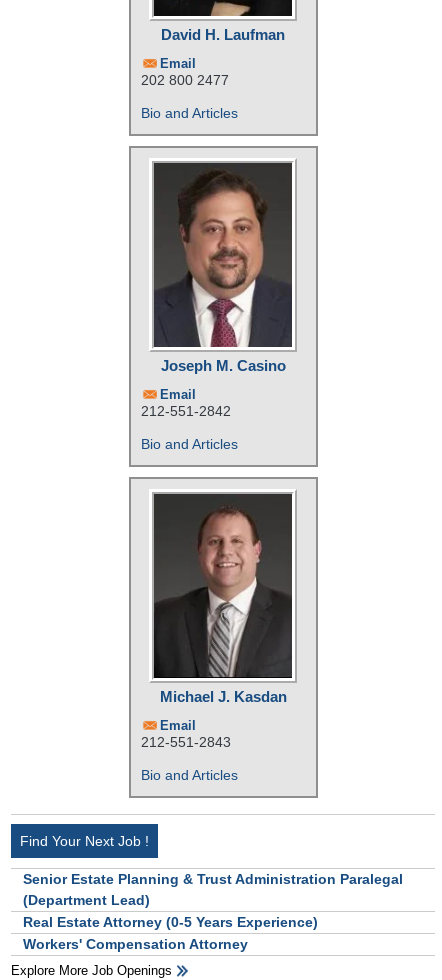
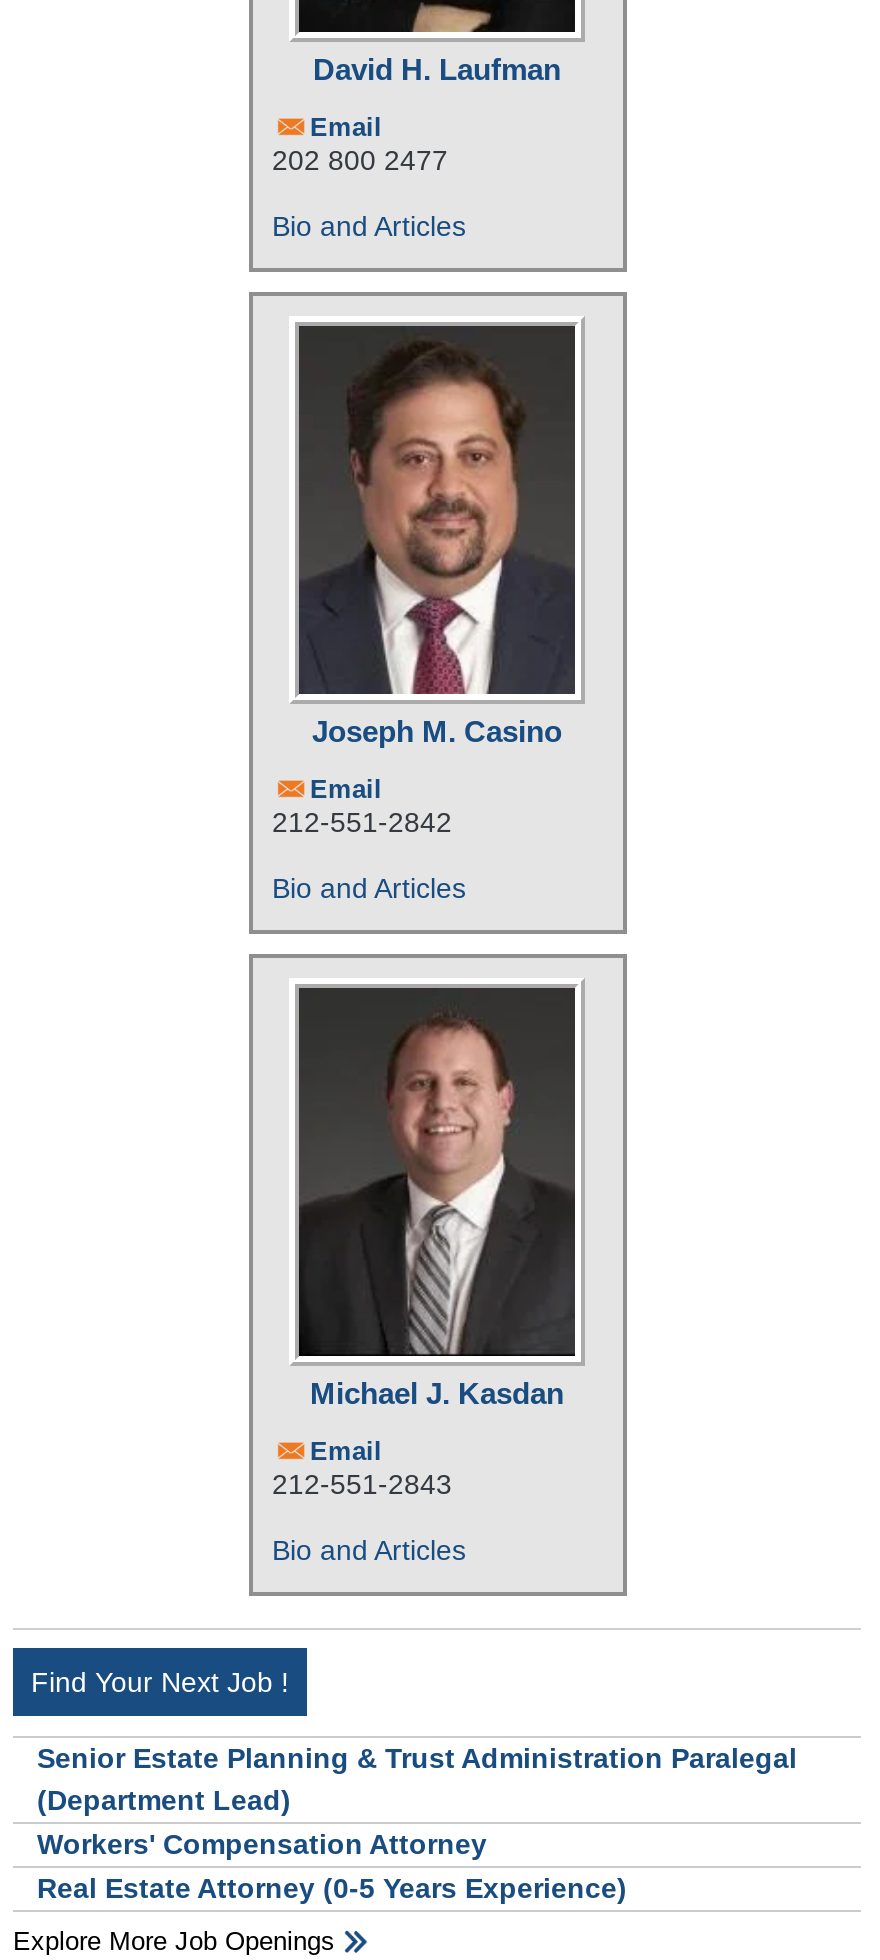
moved [23,914,318,930] -> [37,1872,627,1904]: Real Estate Attorney (0-5 Years Experience)
moved [23,936,248,952] -> [37,1828,487,1860]: Workers' Compensation Attorney

